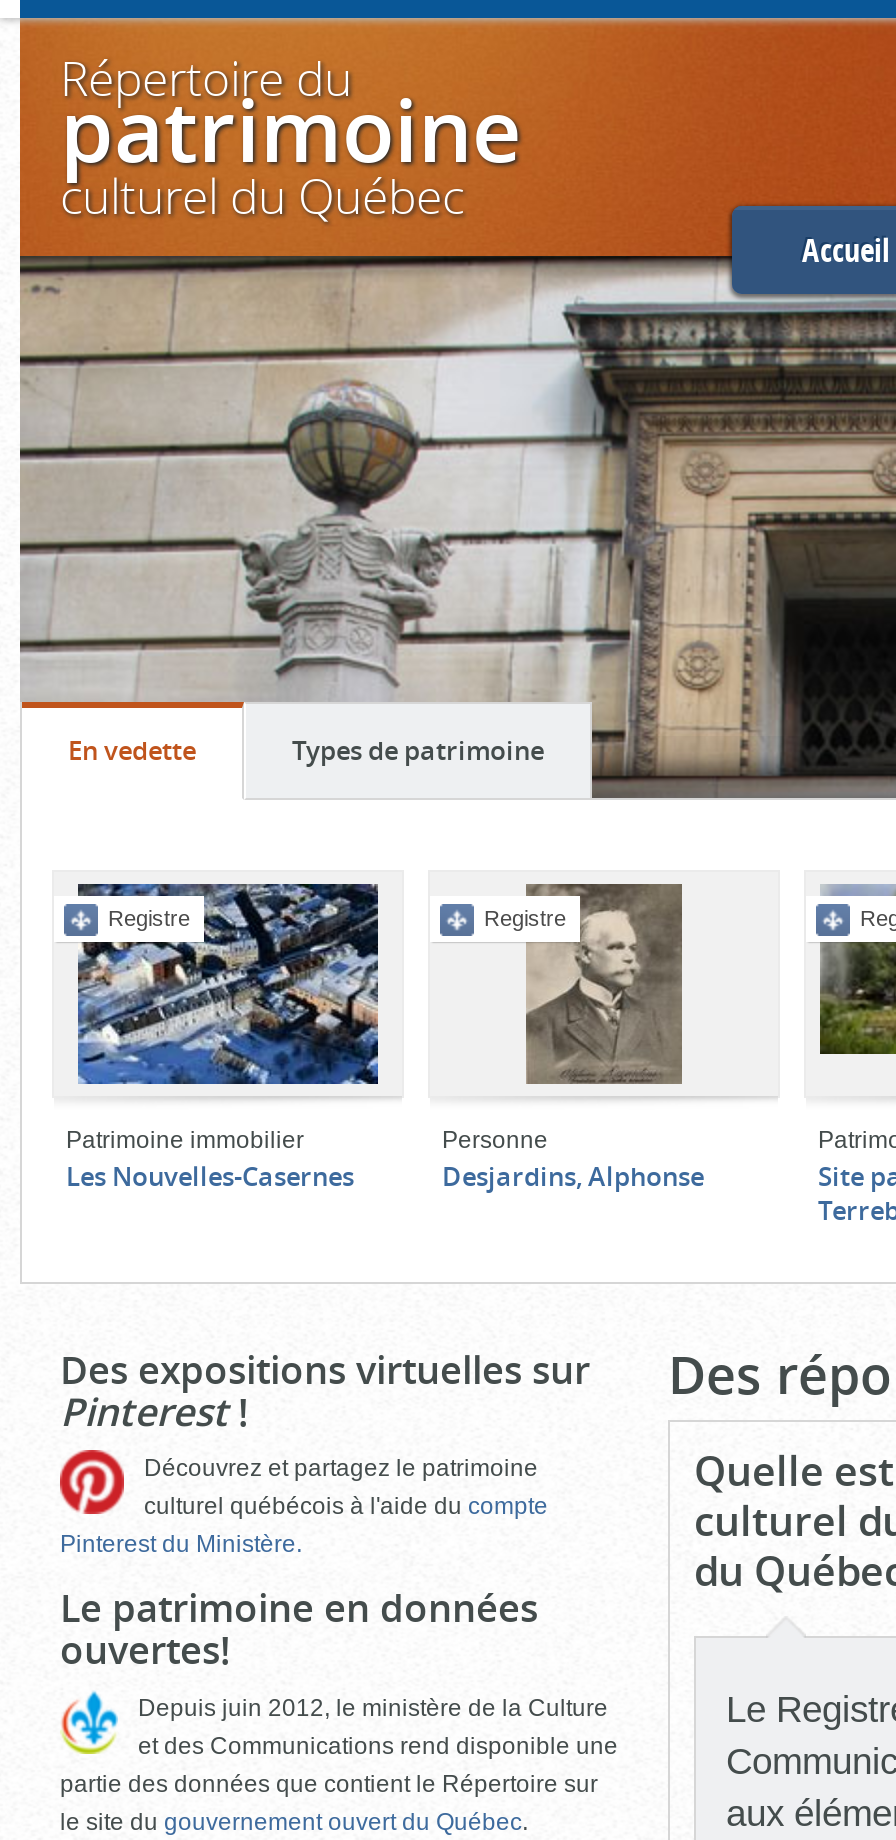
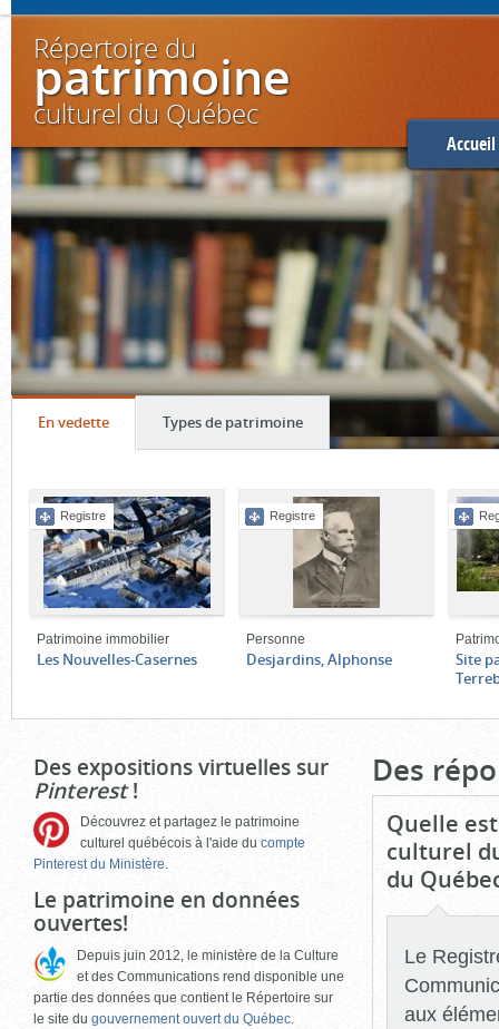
[18,256,890,798] [image] -> [10,147,496,449] [image]

